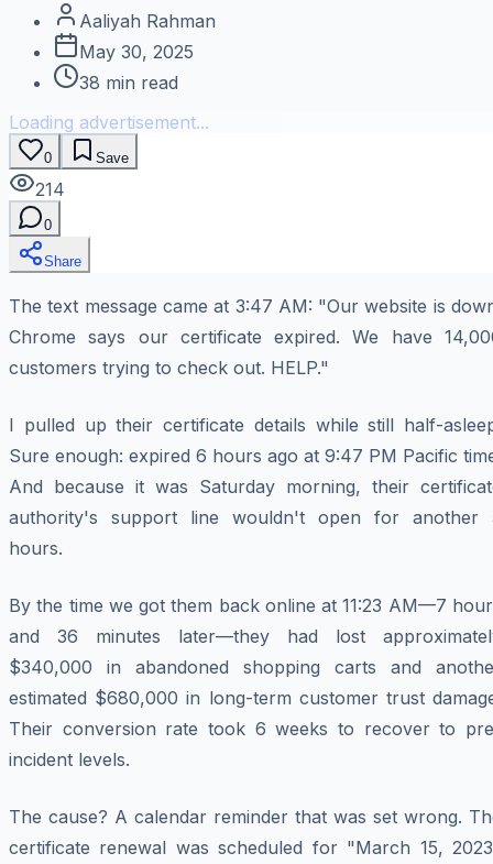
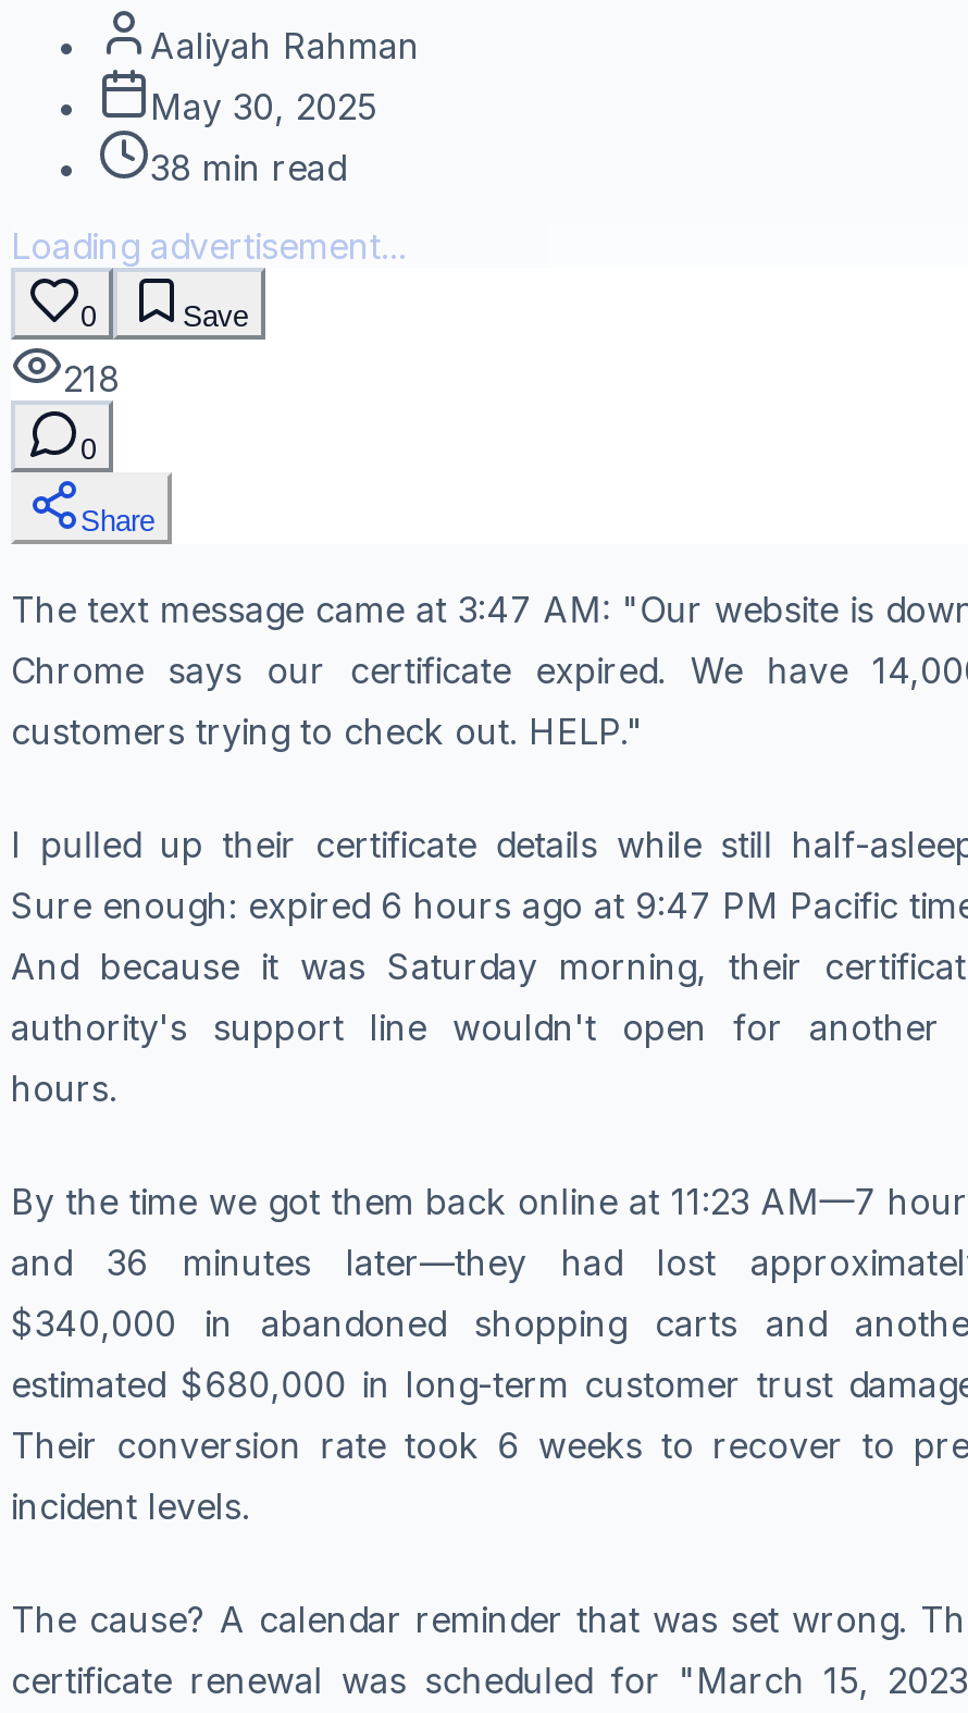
[35,179,65,201] 214 -> [63,357,120,401] 218

